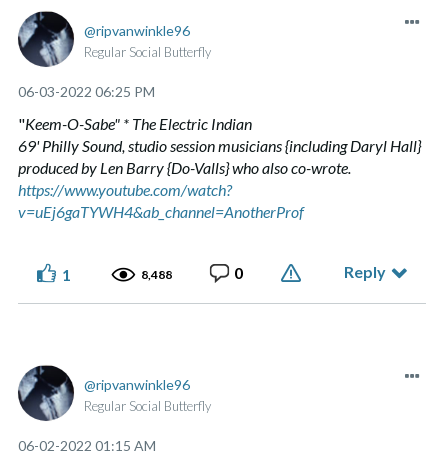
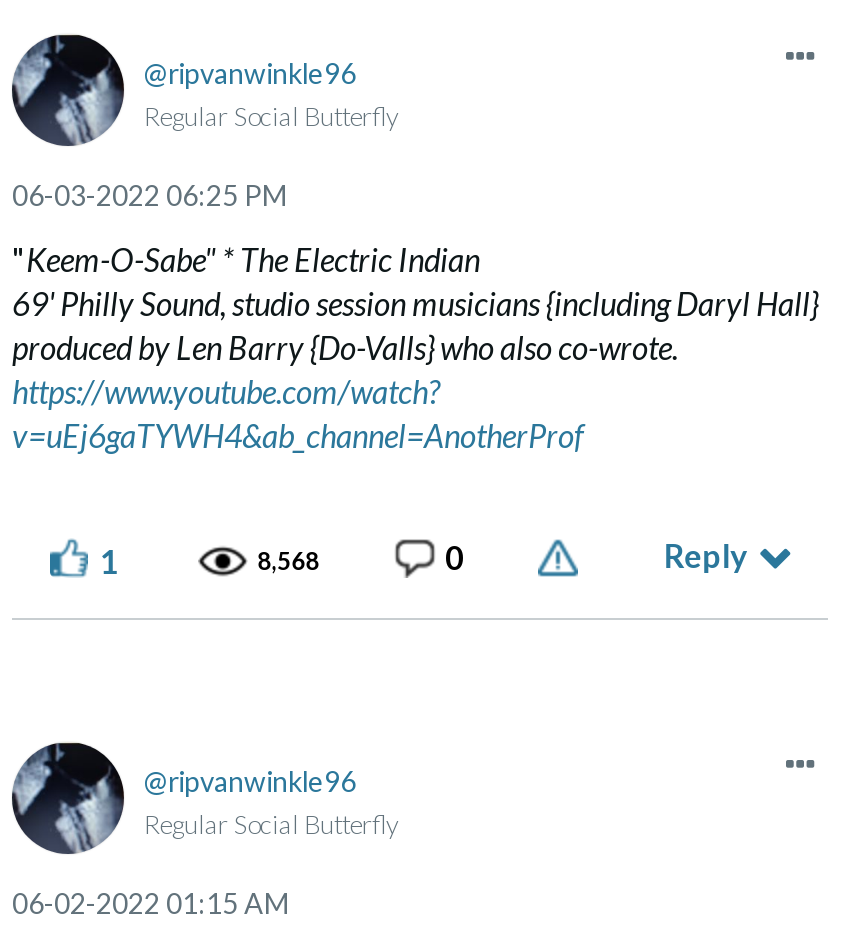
[141,267,172,282] 8,488 -> [257,545,319,575] 8,568

